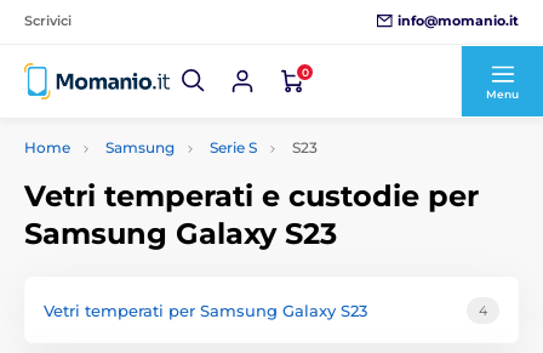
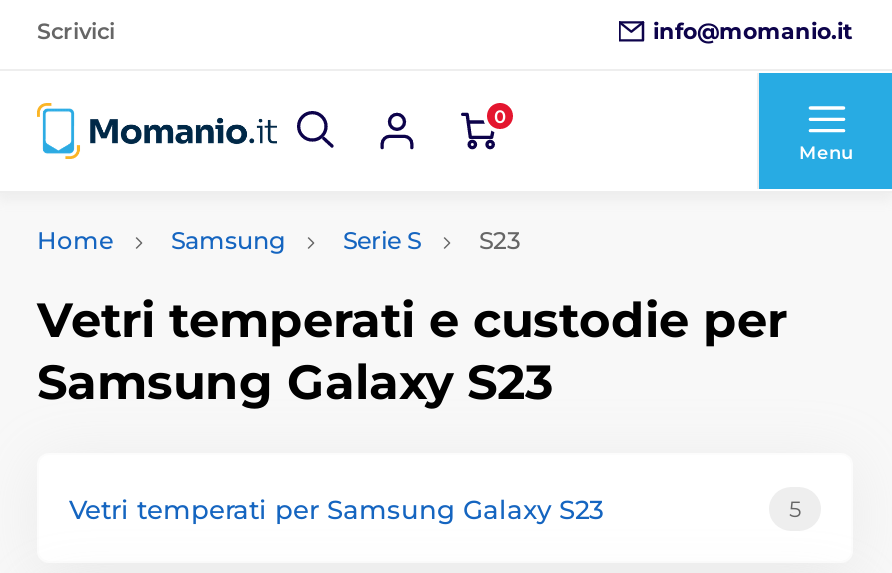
[479,301,487,318] 4 -> [789,494,801,522] 5

